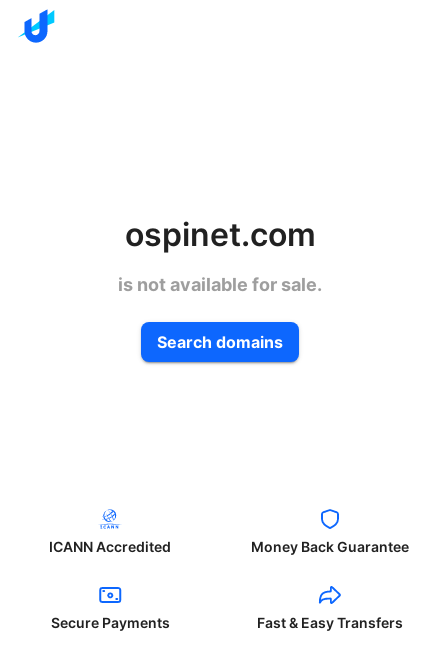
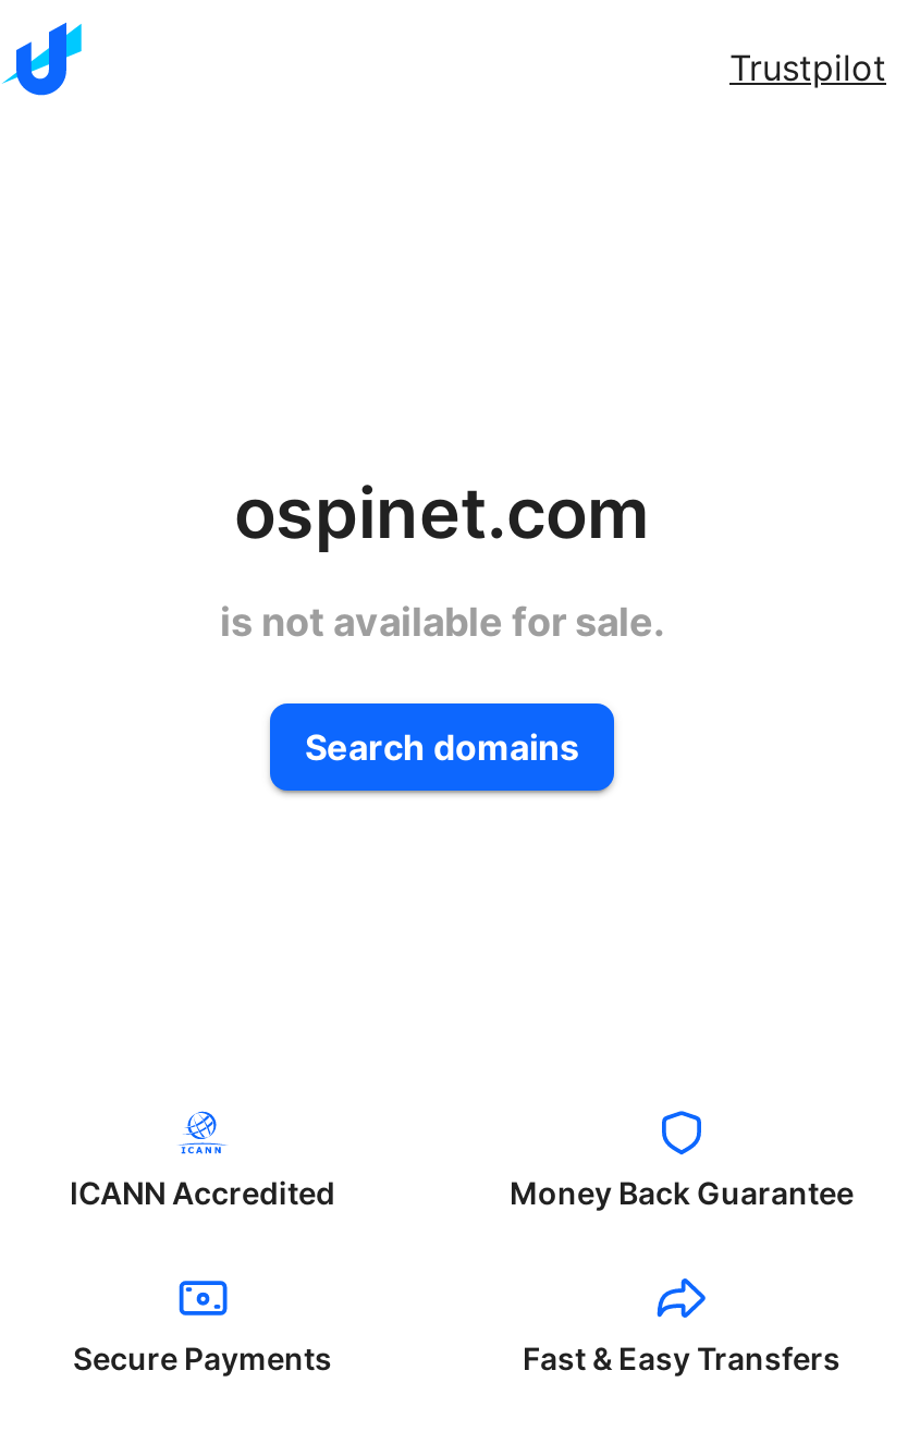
none -> [729,46,886,89] Trustpilot

